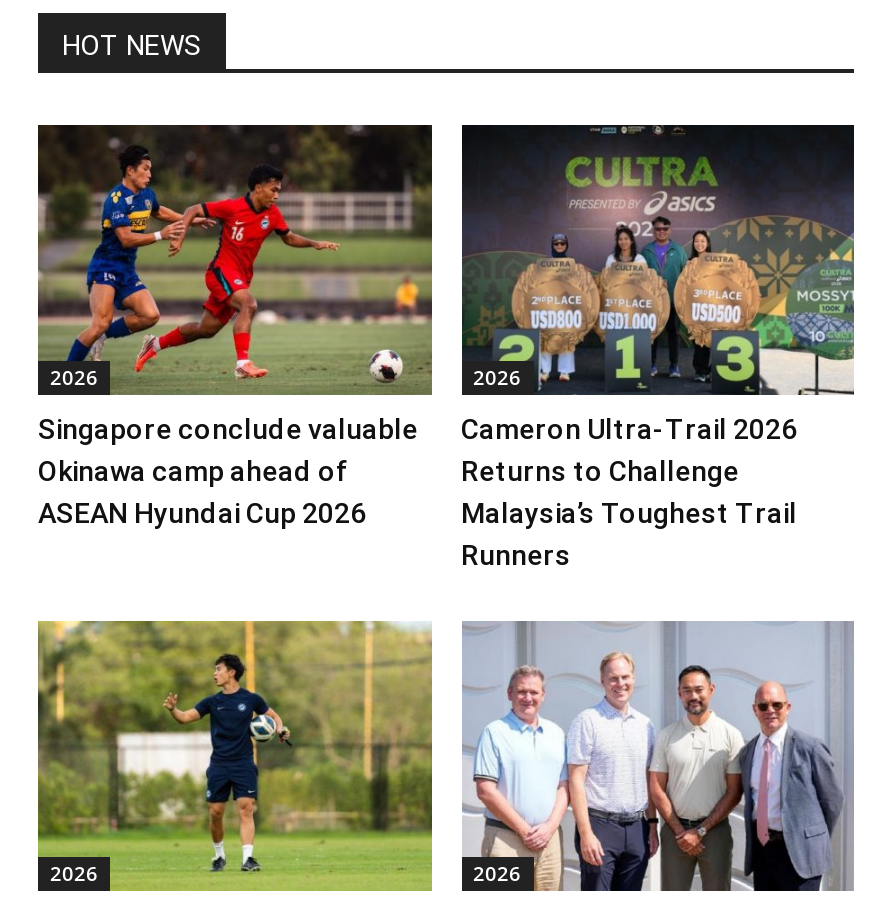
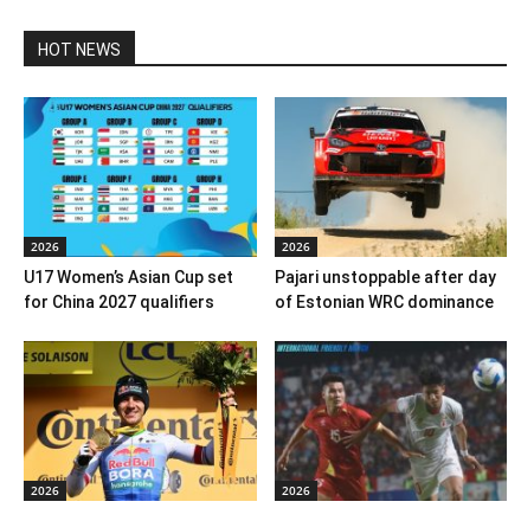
[36,123,434,529] [image] | Singapore conclude valuable | Okinawa camp ahead of | ASEAN Hyundai Cup 2026 -> [22,96,258,312] [image] | U17 Women’s Asian Cup set | for China 2027 qualifiers
[460,123,856,571] [image] | Cameron Ultra-Trail 2026 | Returns to Challenge | Malaysia’s Toughest Trail | Runners -> [274,96,508,312] [image] | Pajari unstoppable after day | of Estonian WRC dominance
[36,619,434,893] [image] -> [22,340,258,502] [image]
[462,621,852,893] [image] -> [274,341,507,502] [image]

